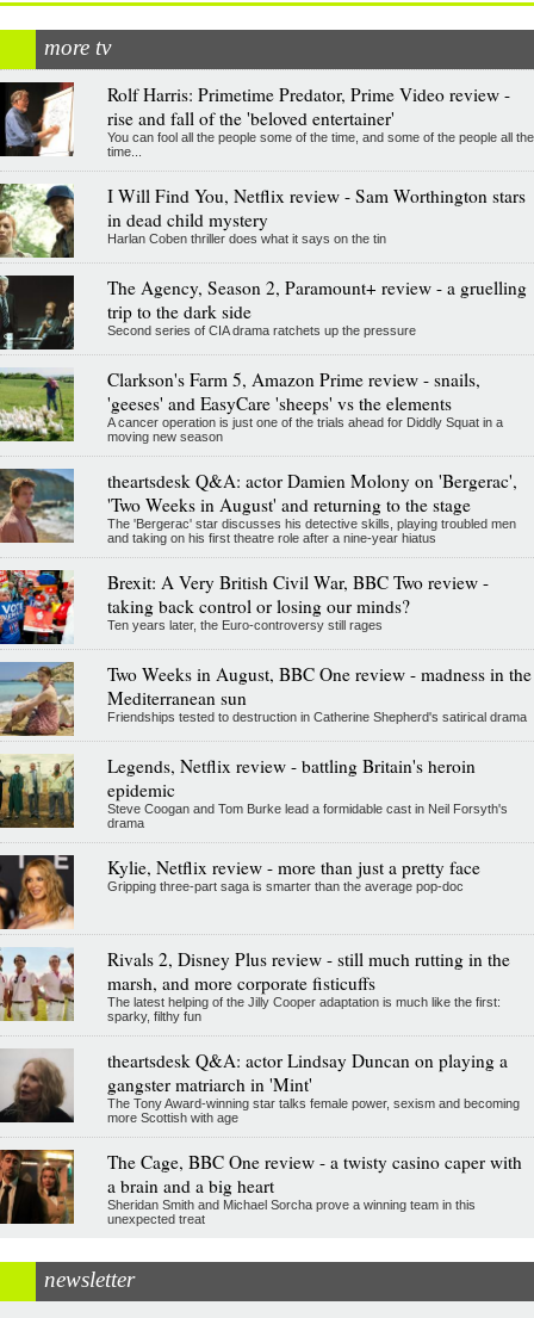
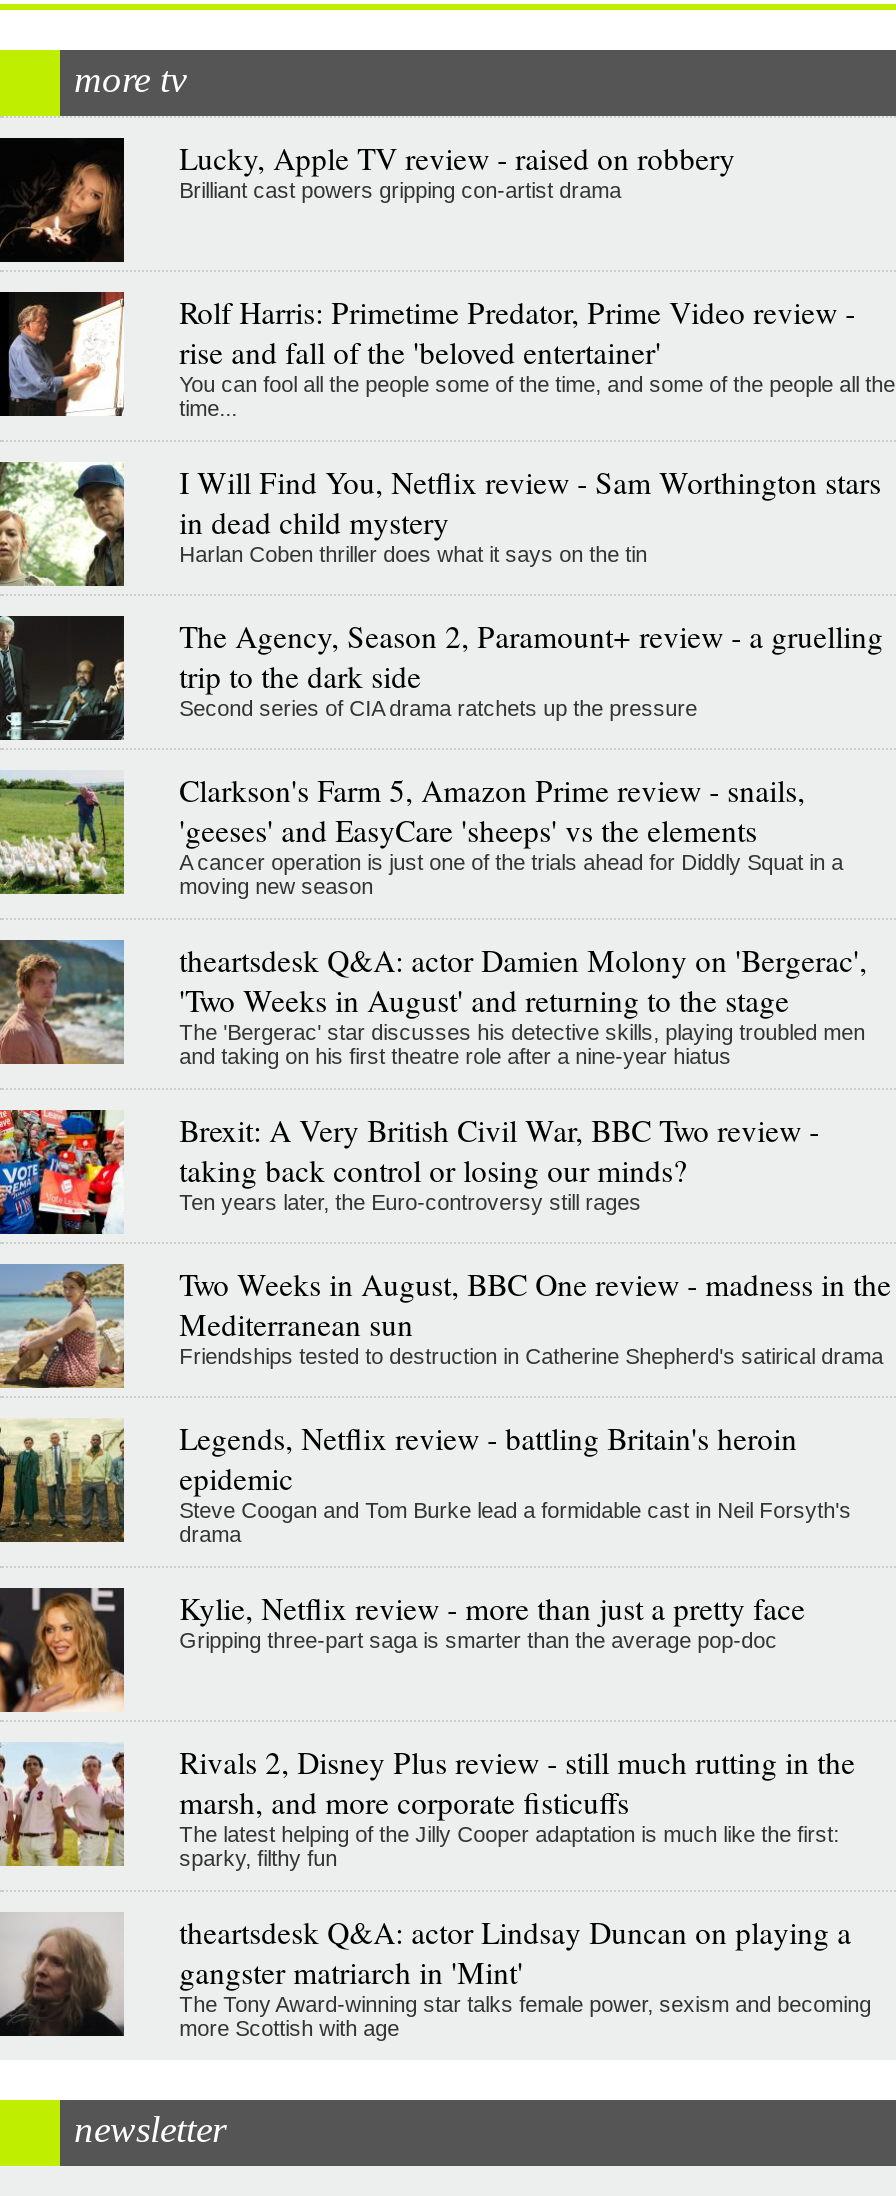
none -> [6,136,735,264] [image] | Lucky, Apple TV review - raised on robbery | Brilliant cast powers gripping con-artist drama
moved [0,82,534,1124] -> [0,291,895,2039]: [image] | Rolf Harris: Primetime Predator, Prime Video review - | rise and fall of the 'beloved entertainer' | ... | The Tony Award-winning star talks female power, sexism and becoming | more Scottish with age
[4,1149,522,1226] [image] | The Cage, BBC One review - a twisty casino caper with | a brain and a big heart | Sheridan Smith and Michael Sorcha prove a winning team in this | unexpected treat -> none

